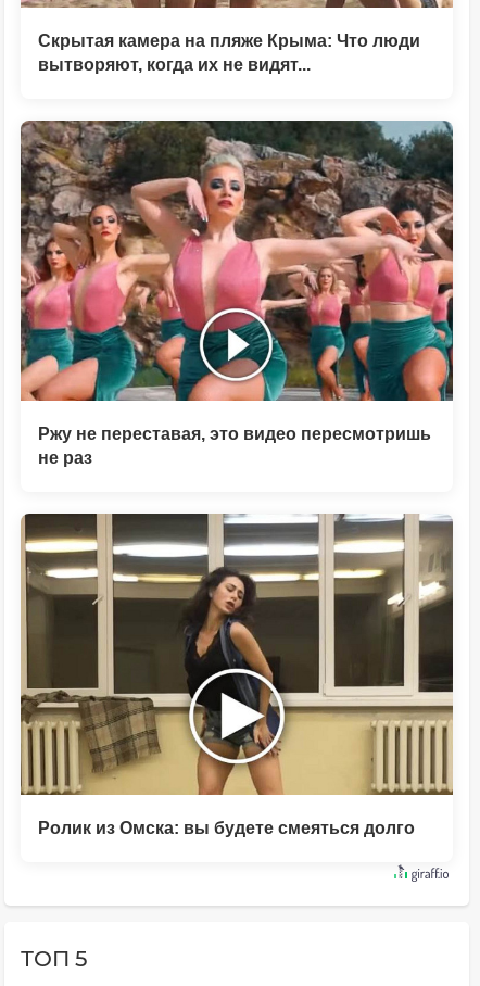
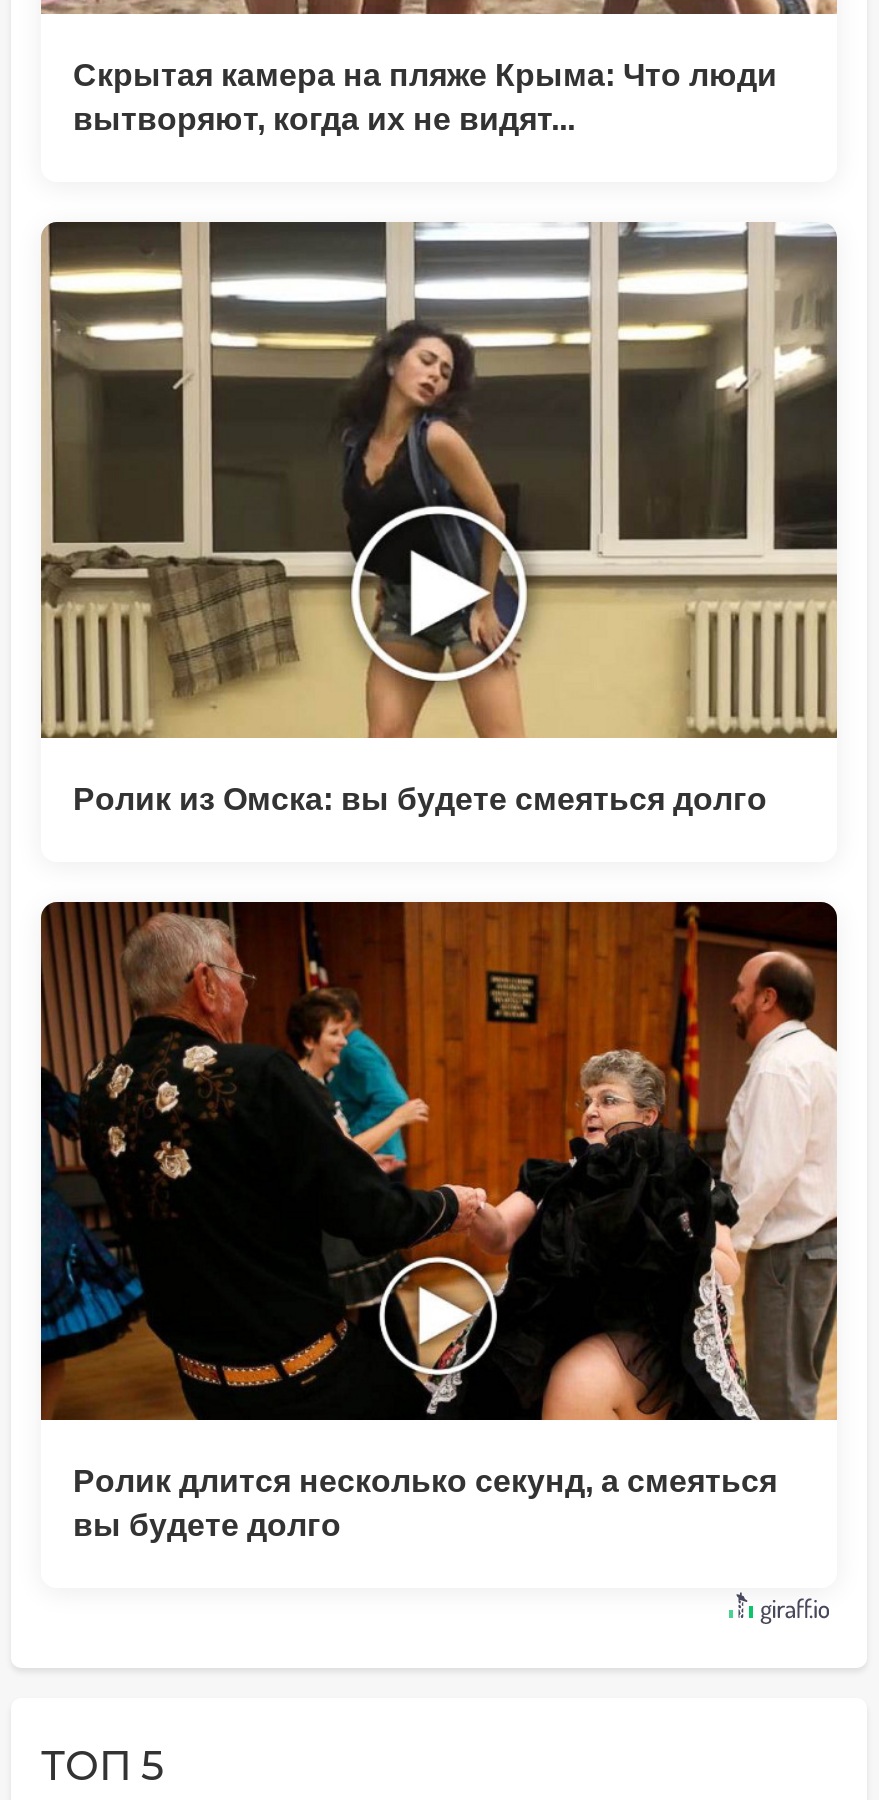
[21,119,454,467] [image] | Ржу не переставая, это видео пересмотришь | не раз -> none
moved [20,514,455,837] -> [39,220,841,817]: [image] | Ролик из Омска: вы будете смеяться долго
none -> [39,900,839,1542] [image] | Ролик длится несколько секунд, а смеяться | вы будете долго

